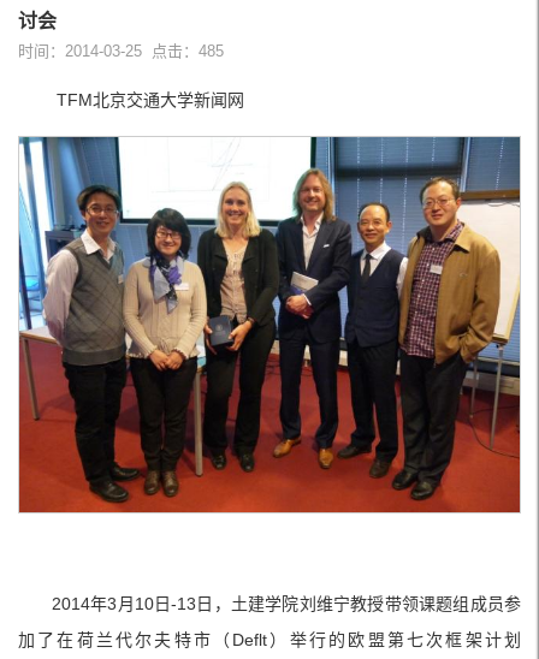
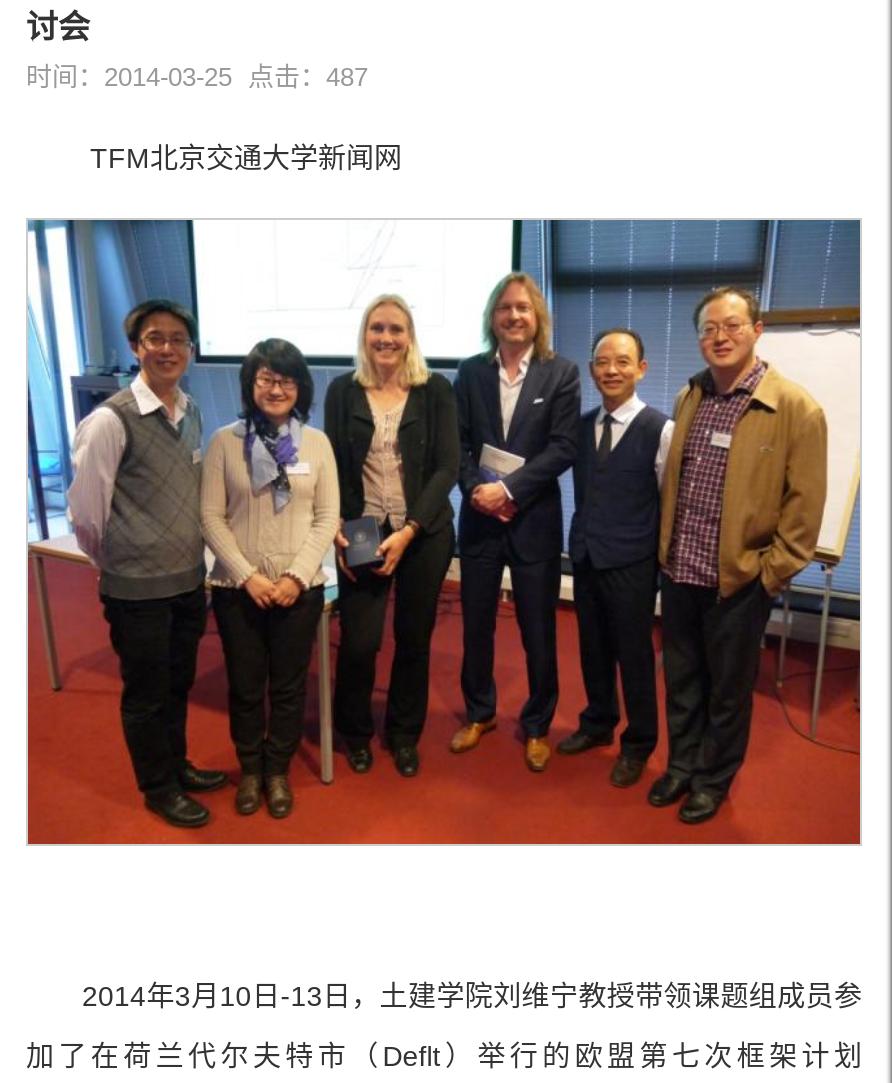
[18,42,224,60] 时间：2014-03-25 点击：485 -> [26,62,368,92] 时间：2014-03-25 点击：487

